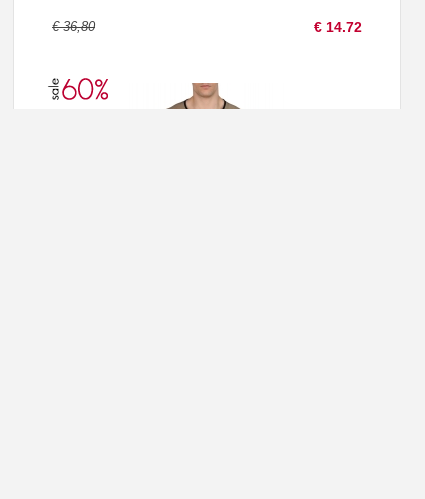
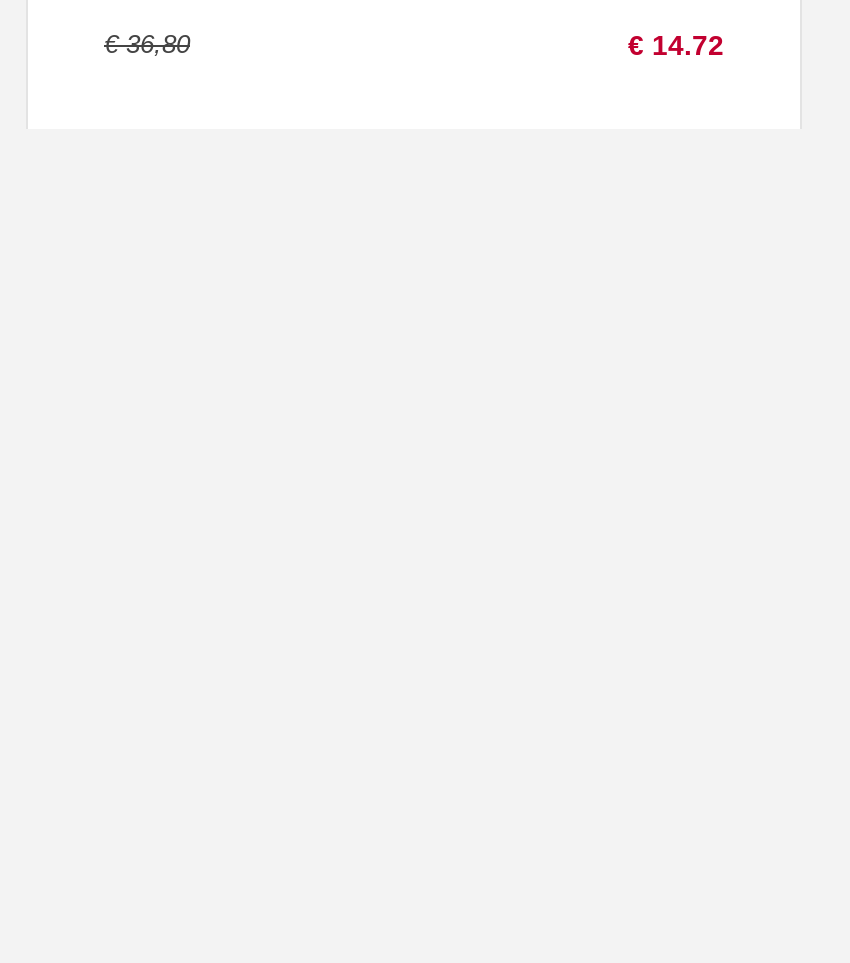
[16,71,398,111] [image] -> none

